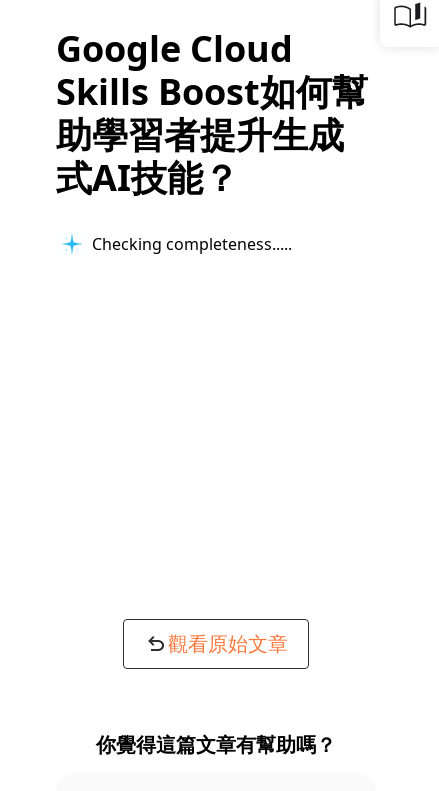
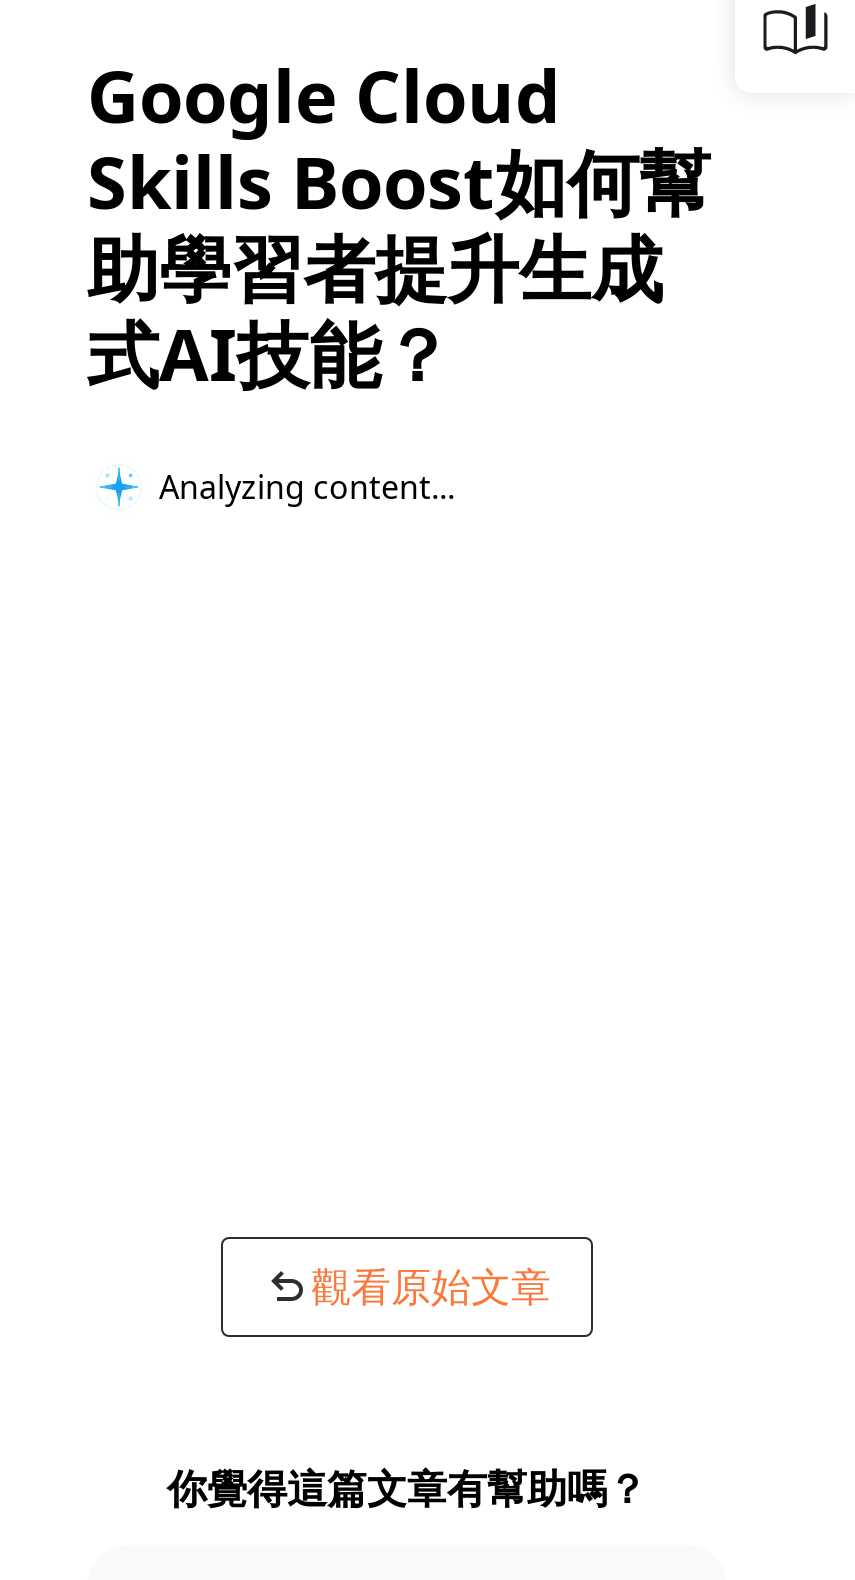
[92,232,284,254] Checking completeness... -> [159,464,455,508] Analyzing content...

